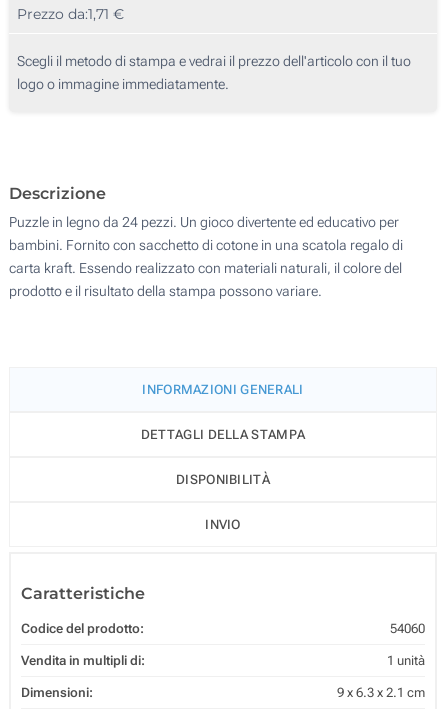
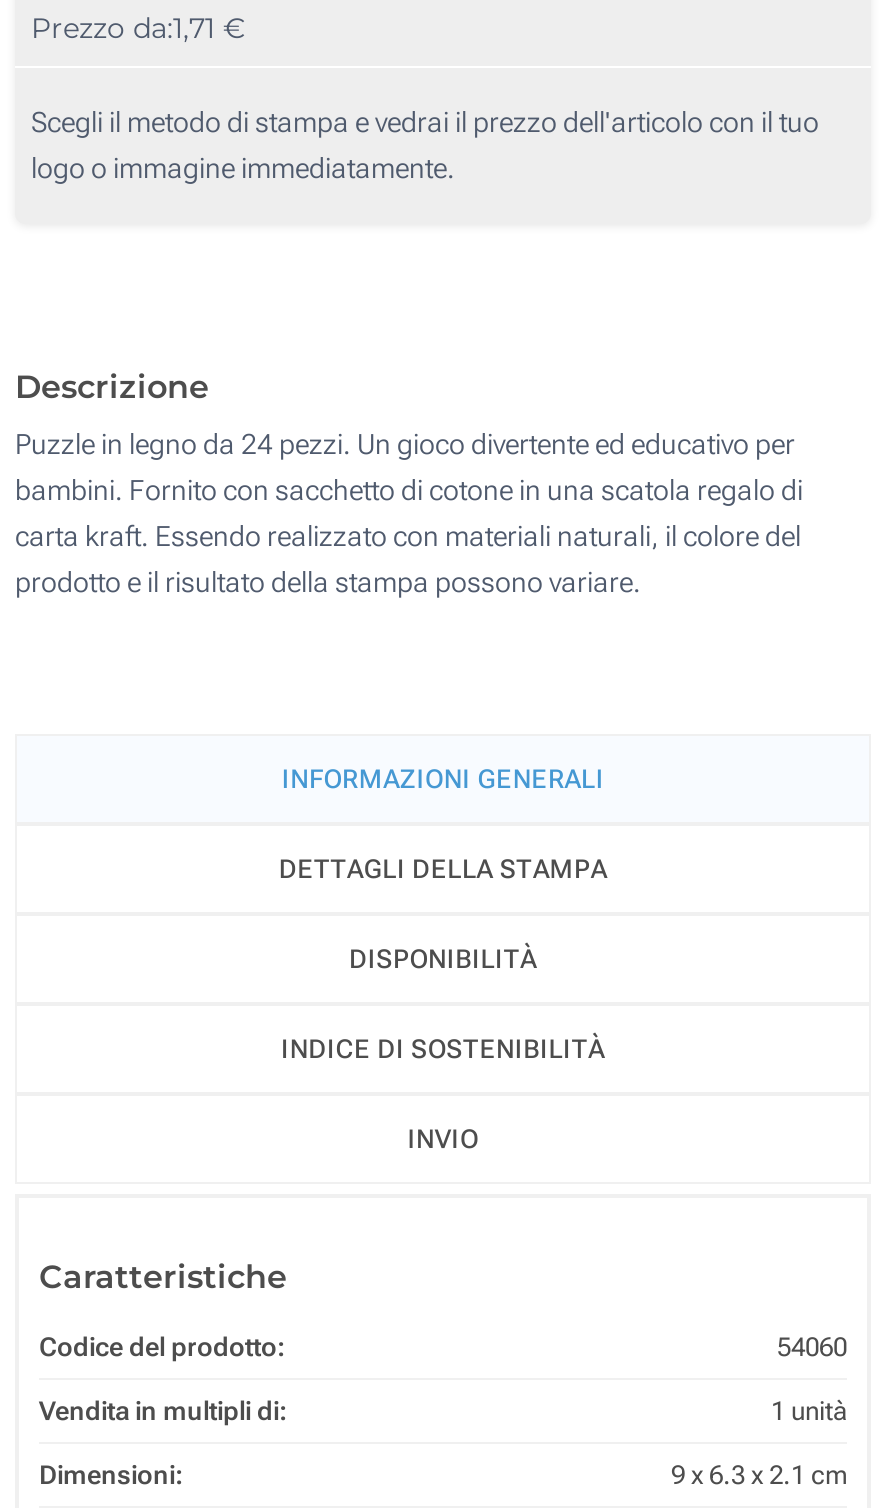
none -> [281,1034,605,1064] INDICE DI SOSTENIBILITÀ

